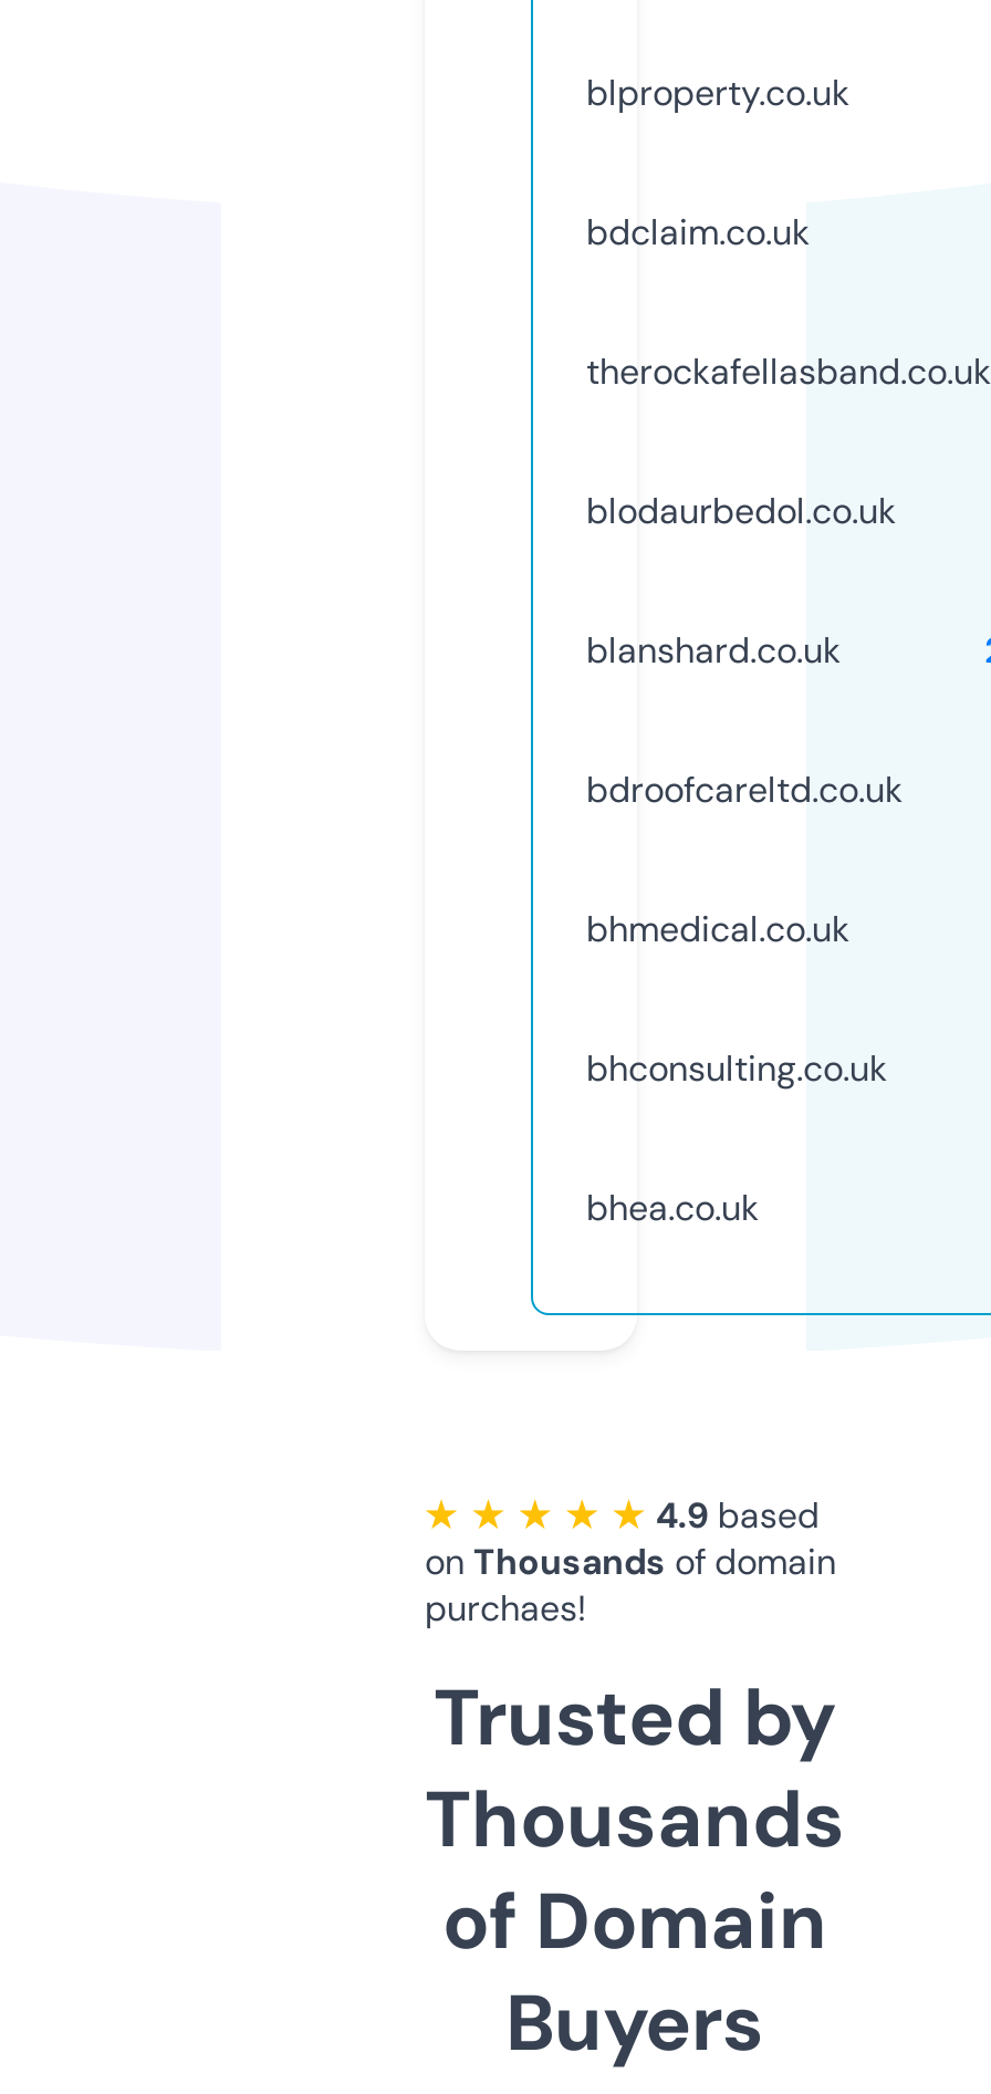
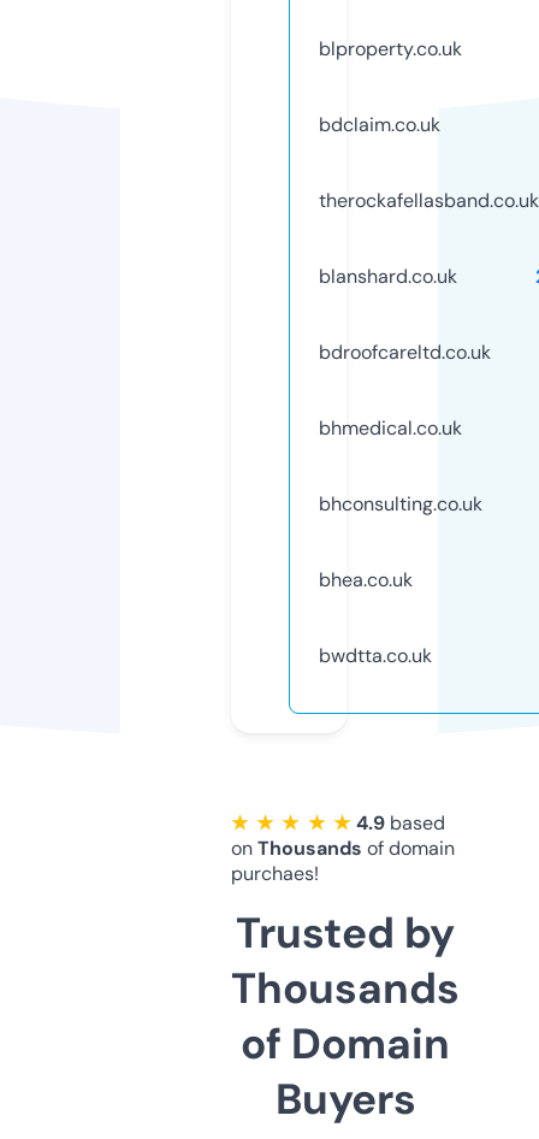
[586,487,896,534] blodaurbedol.co.uk -> none
moved [586,627,903,1231] -> [319,263,491,592]: blanshard.co.uk | bdroofcareltd.co.uk | bhmedical.co.uk | bhconsulting.co.uk | bhea.co.uk
none -> [319,643,432,668] bwdtta.co.uk

